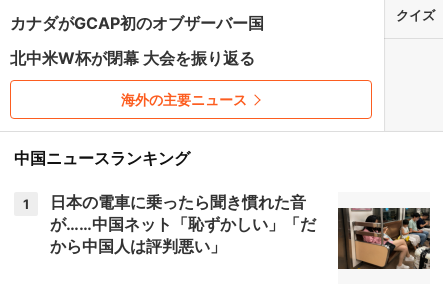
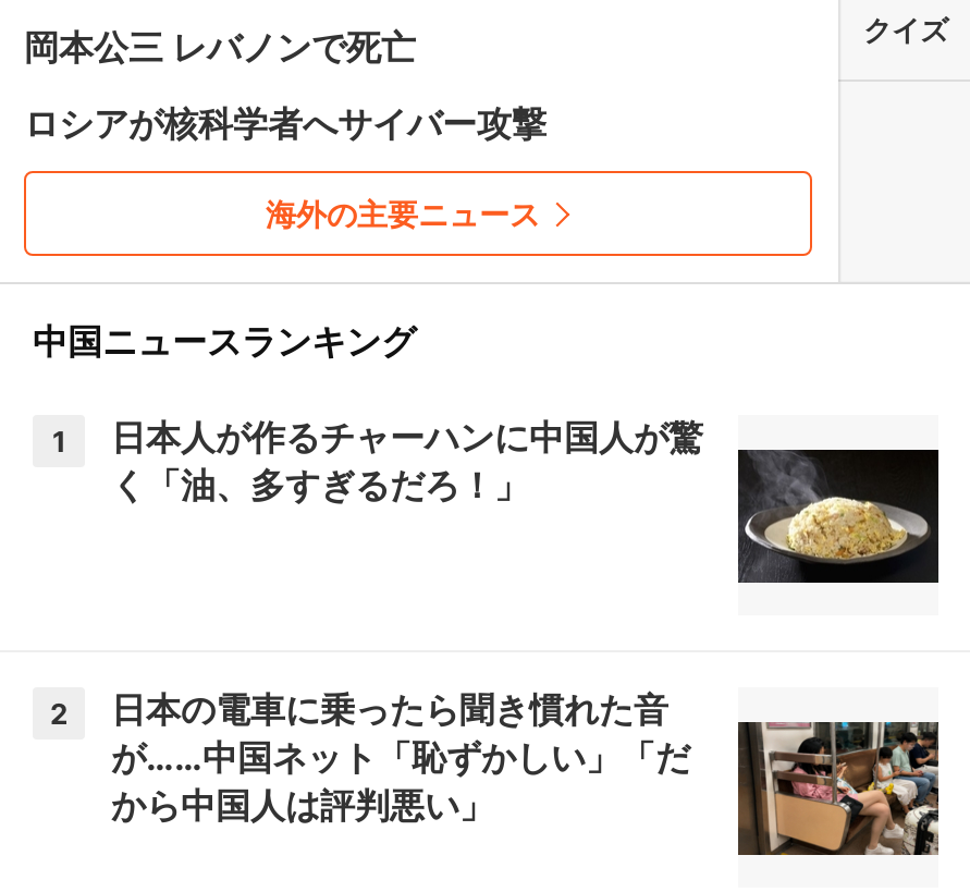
[10,13,264,33] カナダがGCAP初のオブザーバー国 -> [24,26,416,69] 岡本公三 レバノンで死亡
[10,48,255,68] 北中米W杯が閉幕 大会を振り返る -> [24,102,547,146] ロシアが核科学者へサイバー攻撃
none -> [111,416,941,583] [image] | 日本人が作るチャーハンに中国人が驚 | く「油、多すぎるだろ！」
none -> [50,697,67,731] 2

